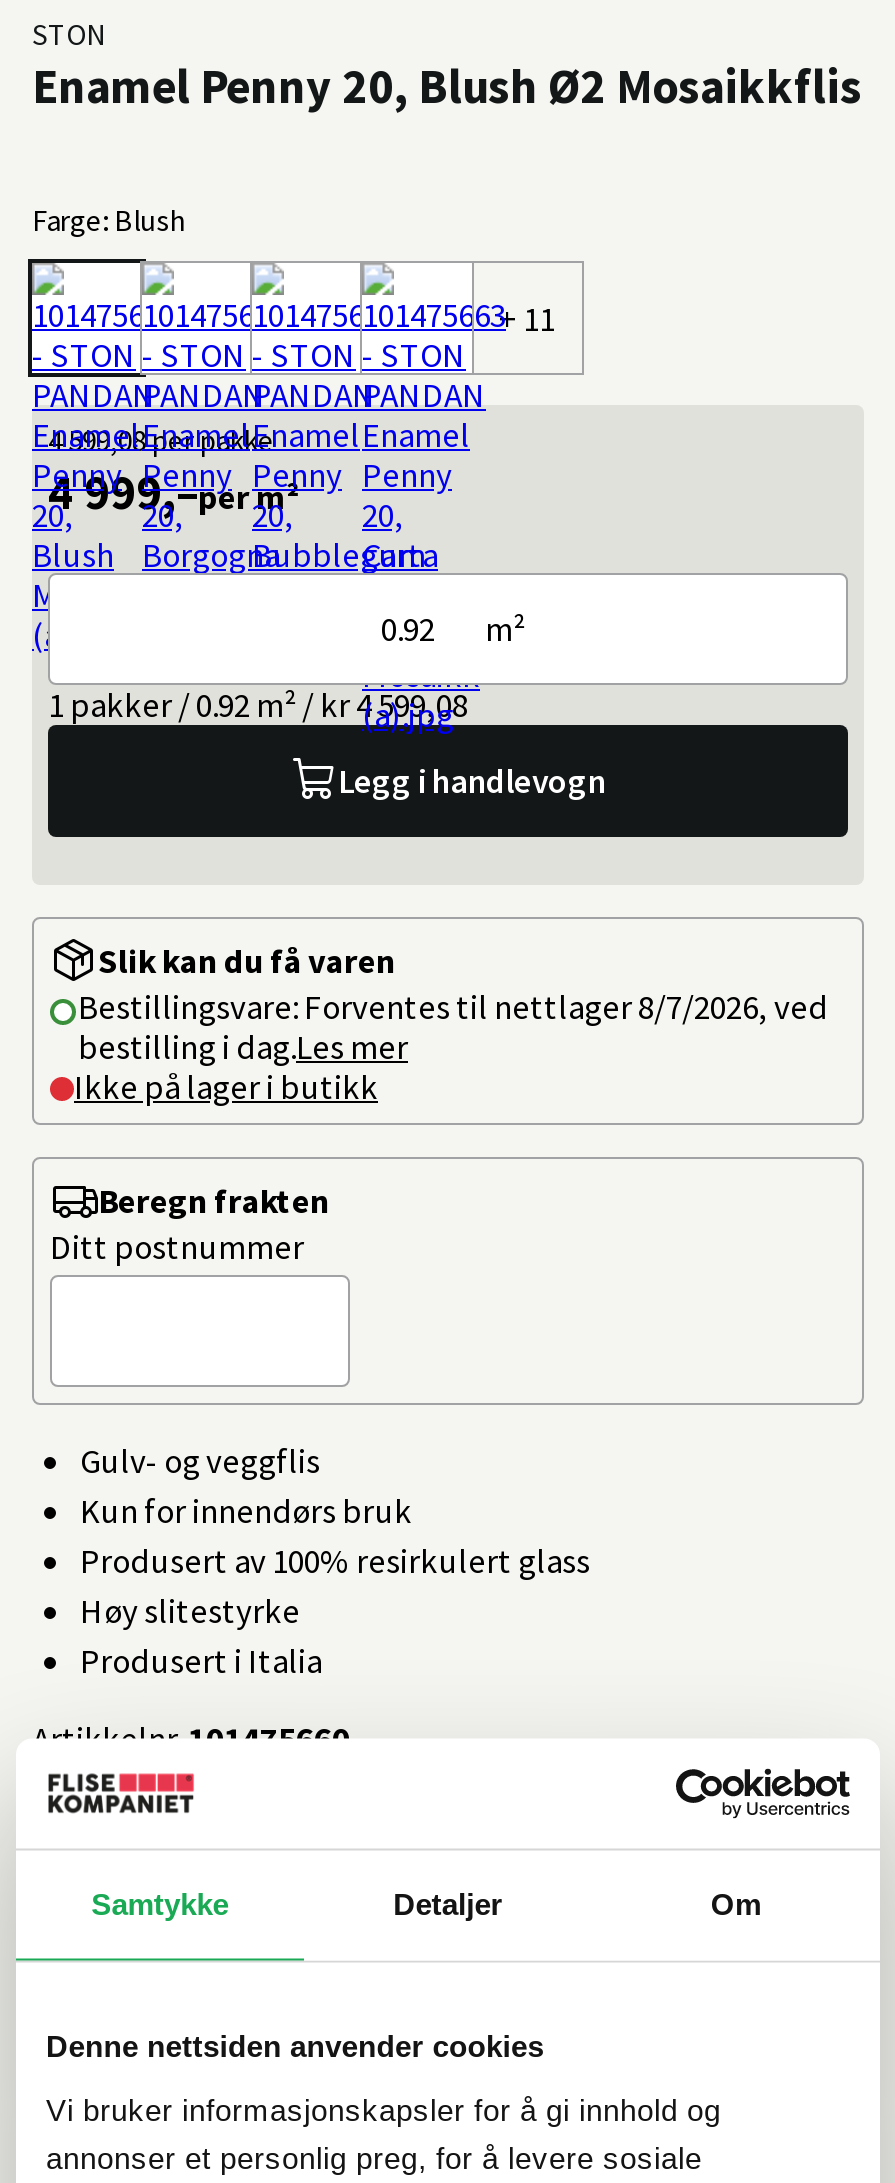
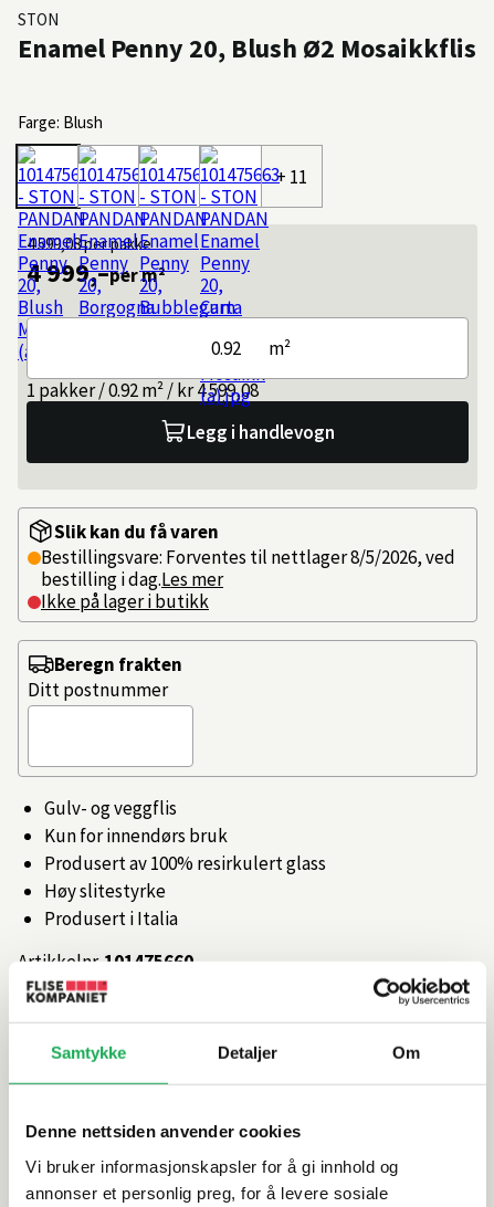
[78,985,828,1029] Bestillingsvare: Forventes til nettlager 8/7/2026, ved -> [41,545,455,569] Bestillingsvare: Forventes til nettlager 8/5/2026, ved

